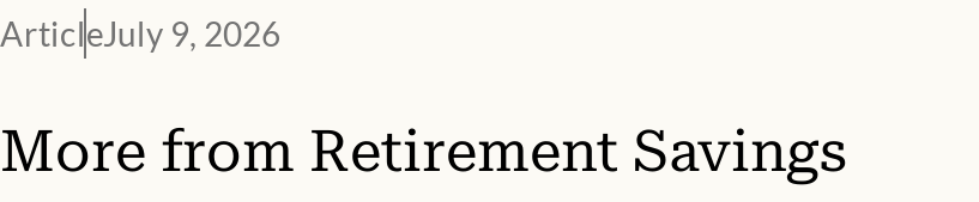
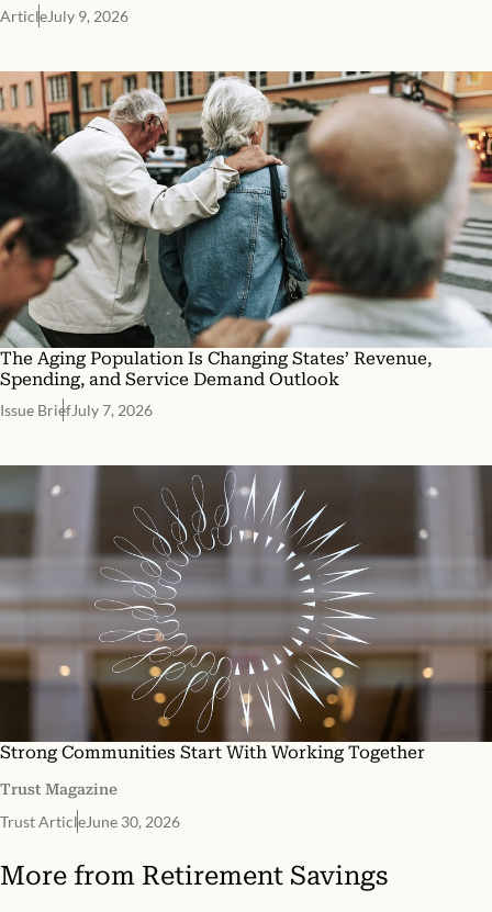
none -> [0,70,489,419] [image] | The Aging Population Is Changing States’ Revenue, | Spending, and Service Demand Outlook | Issue Brief July 7, 2026
none -> [0,464,489,830] [image] | Strong Communities Start With Working Together | Trust Magazine | Trust Article June 30, 2026

